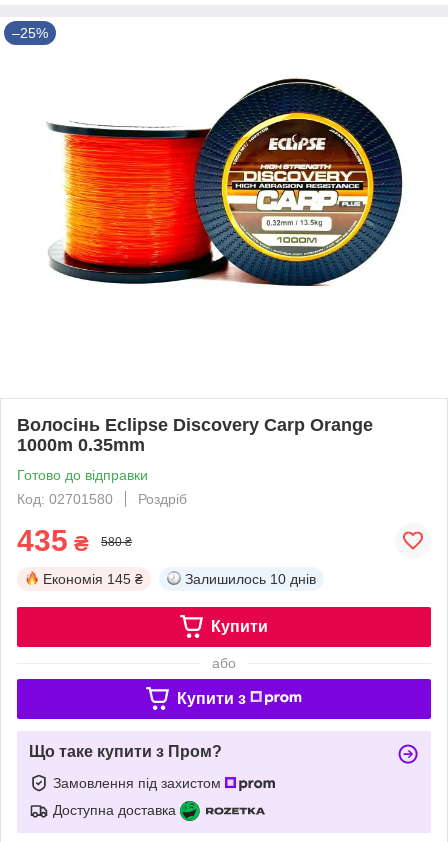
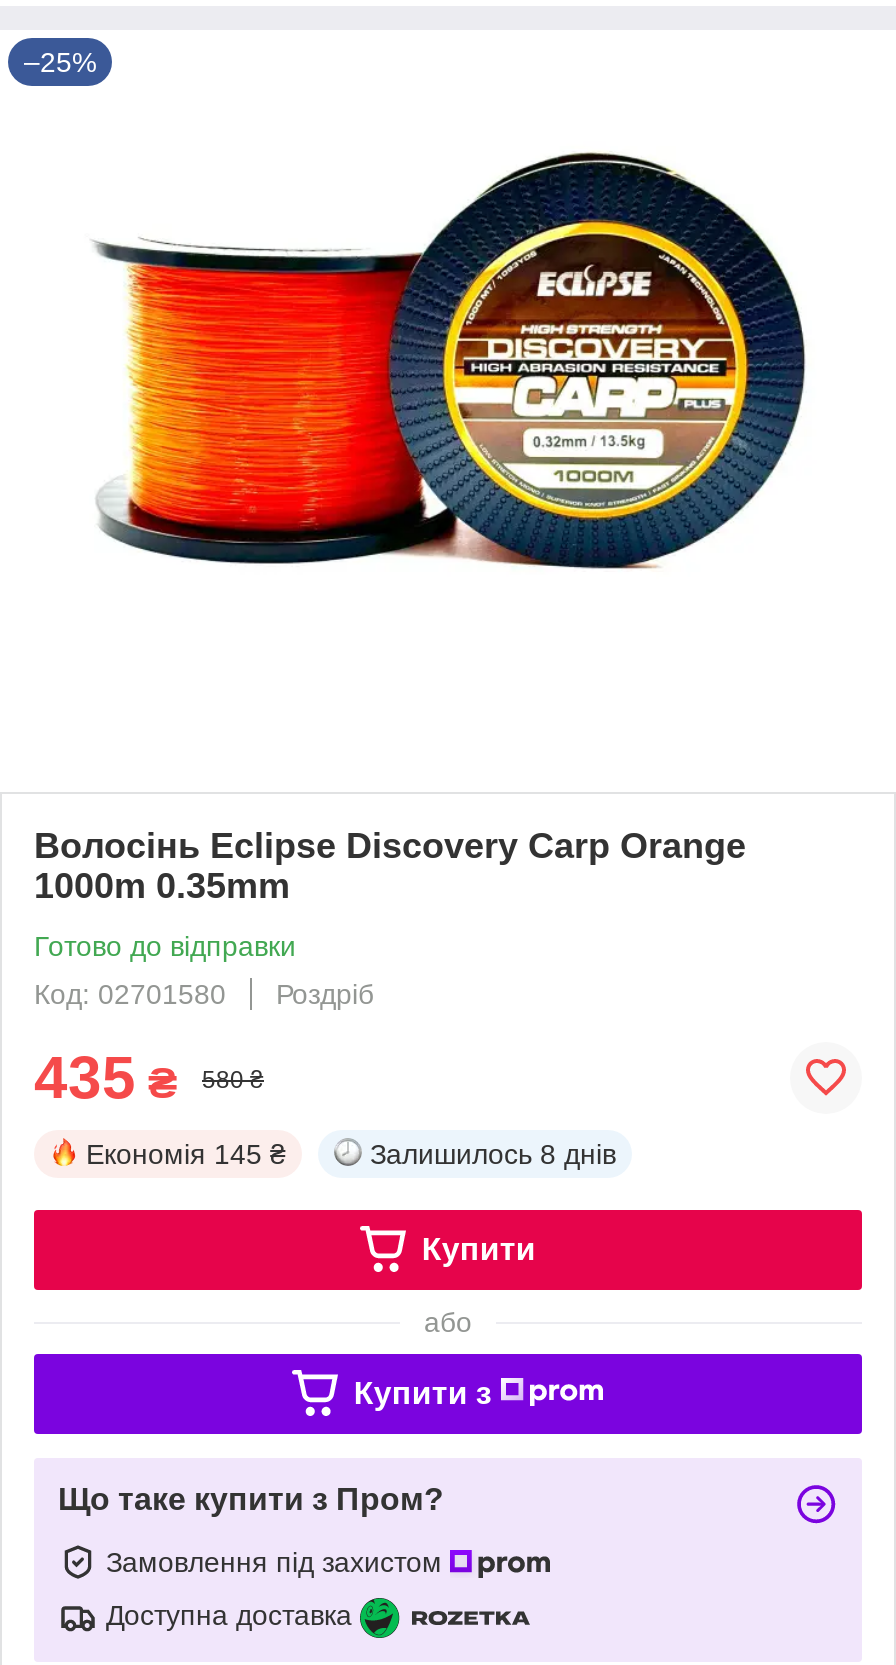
[185,571,316,587] Залишилось 10 днів -> [370,1138,616,1170] Залишилось 8 днів

